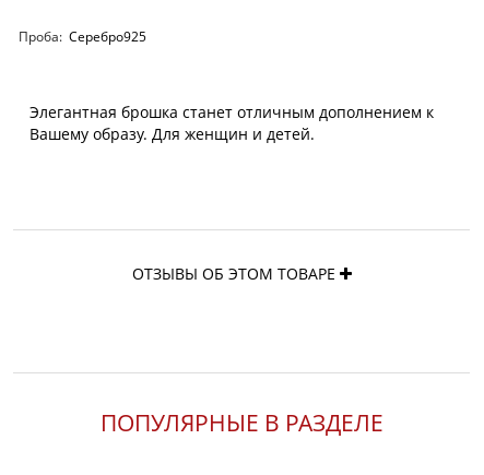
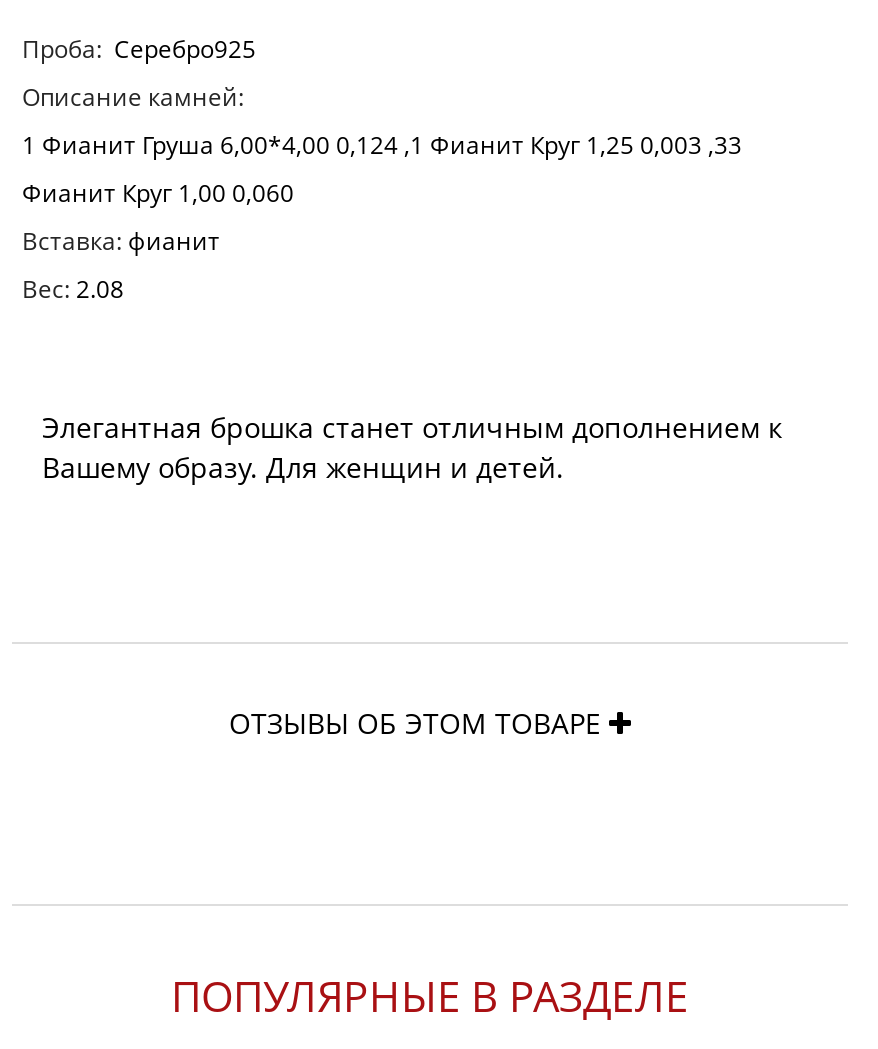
none -> [22,79,742,305] Описание камней: | 1 Фианит Груша 6,00*4,00 0,124 ,1 Фианит Круг 1,25 0,003 ,33 | Фианит Круг 1,00 0,060 | Вставка: фианит | Вес: 2.08

